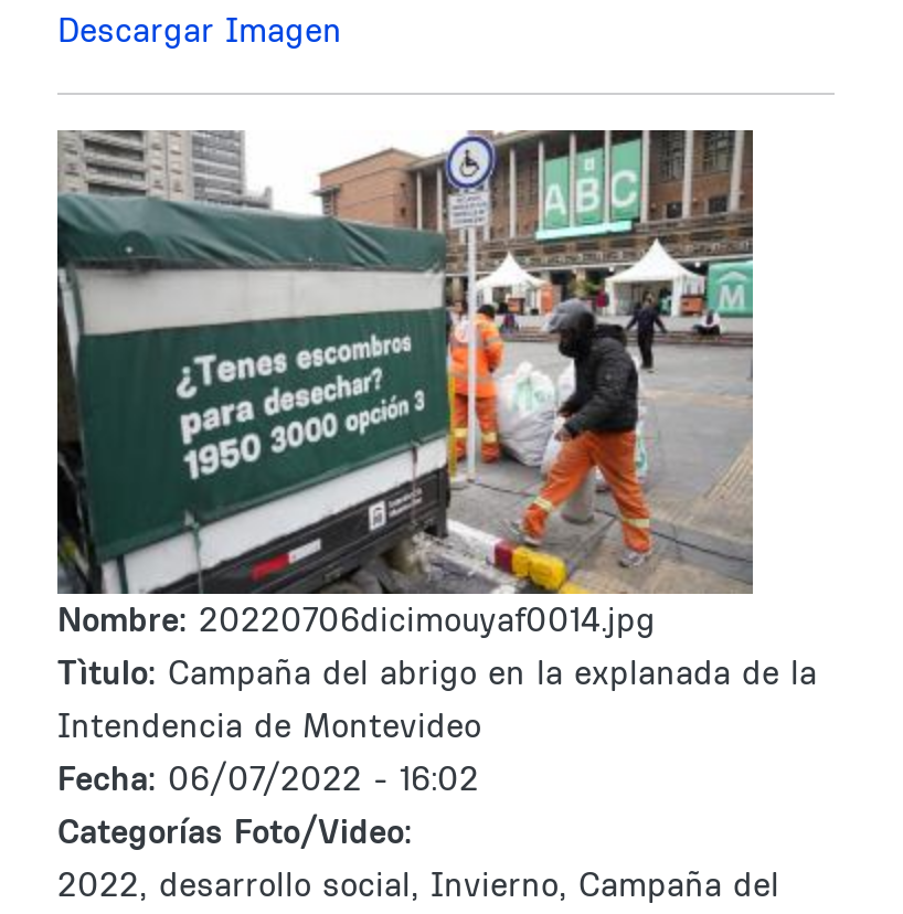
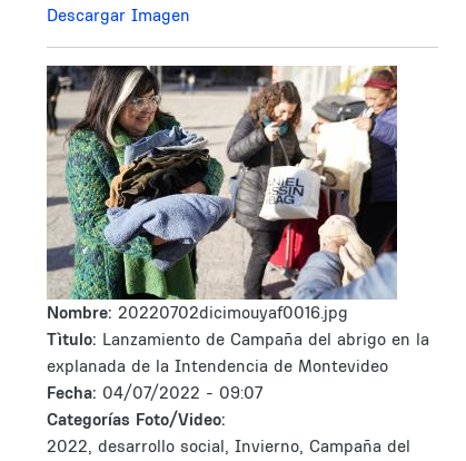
[55,128,817,799] [image] | Nombre: 20220706dicimouyaf0014.jpg | Tìtulo: Campaña del abrigo en la explanada de la | Intendencia de Montevideo | Fecha: 06/07/2022 - 16:02 -> [46,65,429,403] [image] | Nombre: 20220702dicimouyaf0016.jpg | Tìtulo: Lanzamiento de Campaña del abrigo en la | explanada de la Intendencia de Montevideo | Fecha: 04/07/2022 - 09:07

